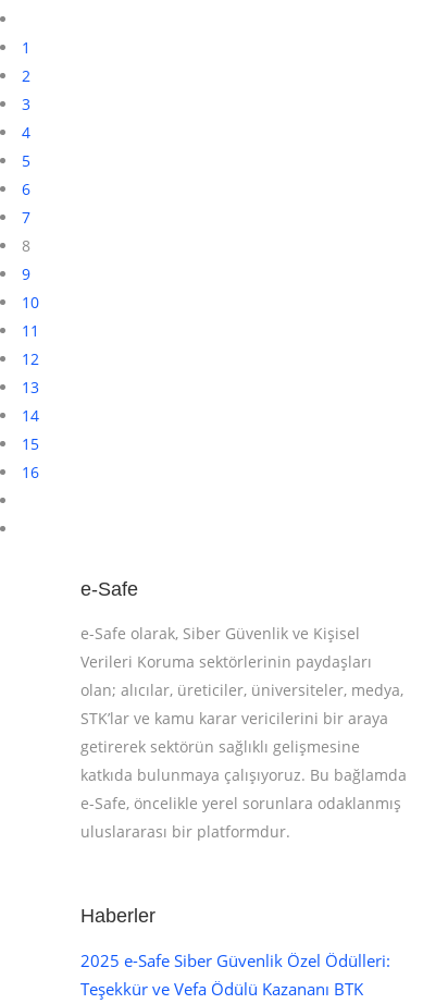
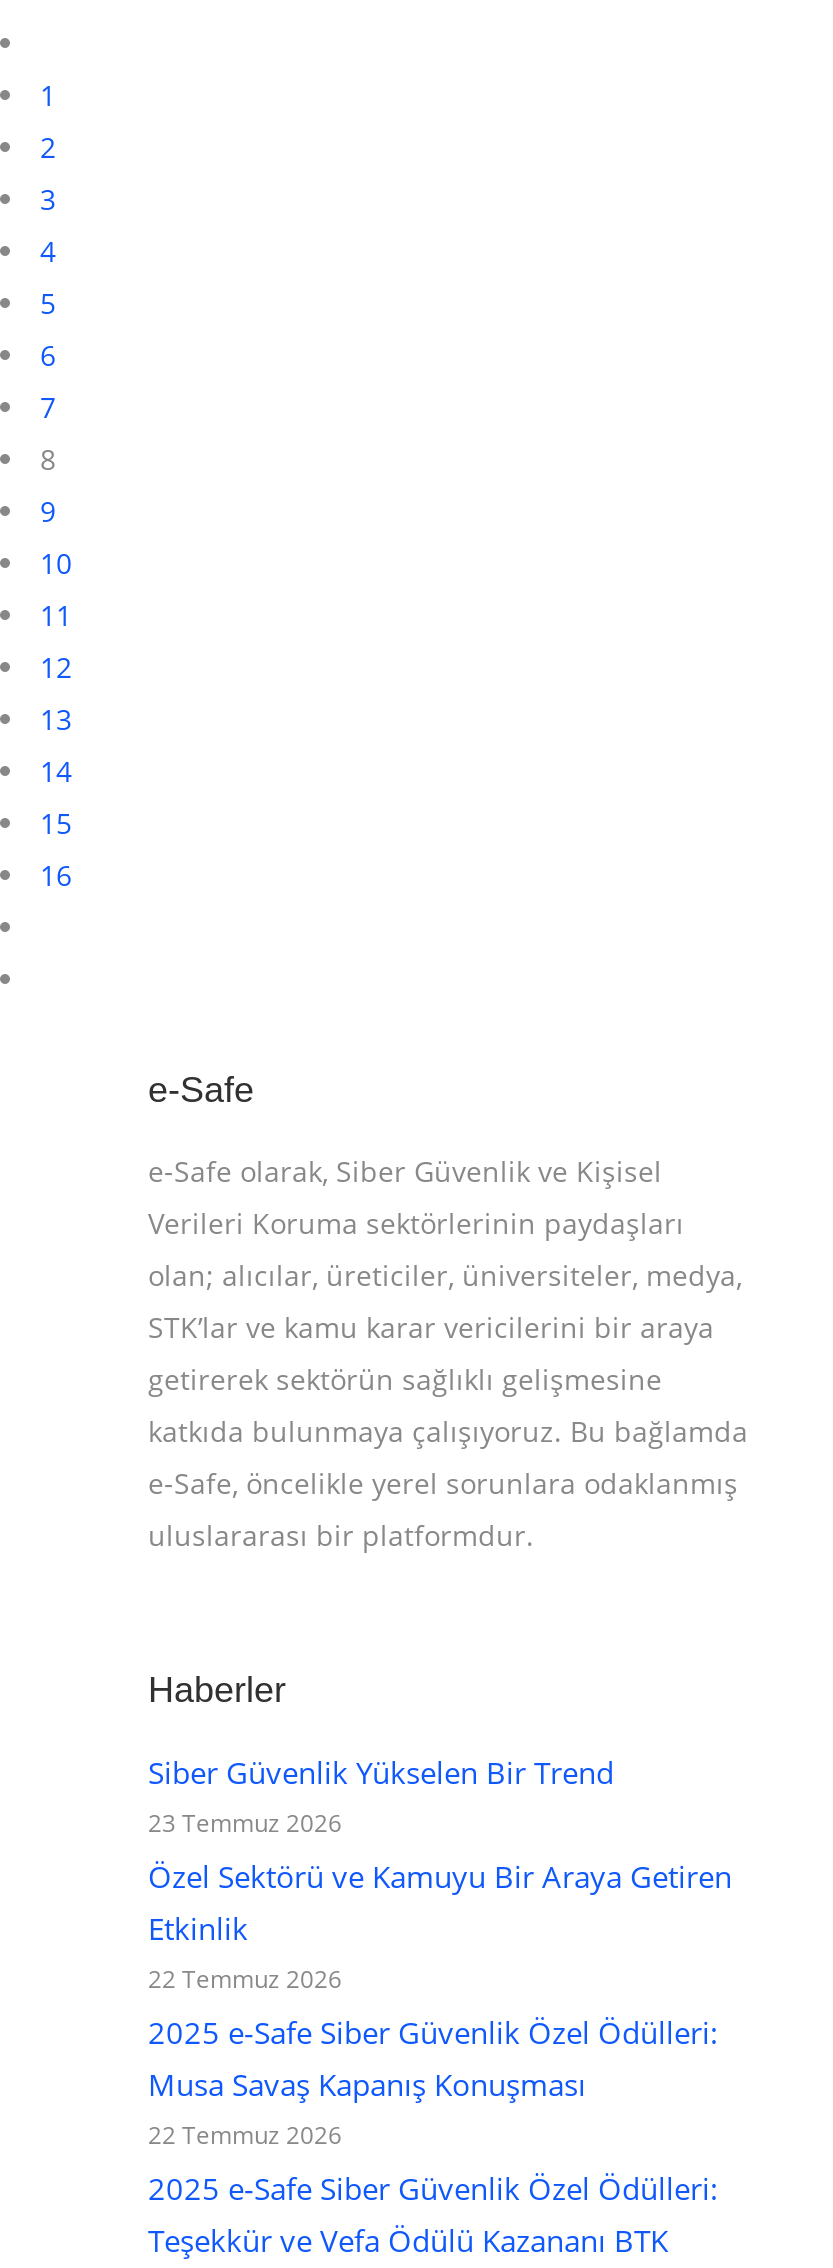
none -> [148,1752,732,2152] Siber Güvenlik Yükselen Bir Trend | 23 Temmuz 2026 | Özel Sektörü ve Kamuyu Bir Araya Getiren | Etkinlik | 22 Temmuz 2026 | 2025 e-Safe Siber Güvenlik Özel Ödülleri: | Musa Savaş Kapanış Konuşması | 22 Temmuz 2026

